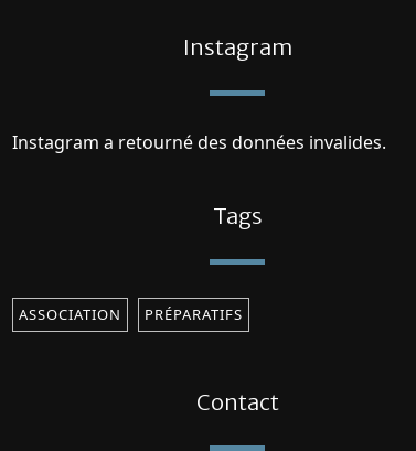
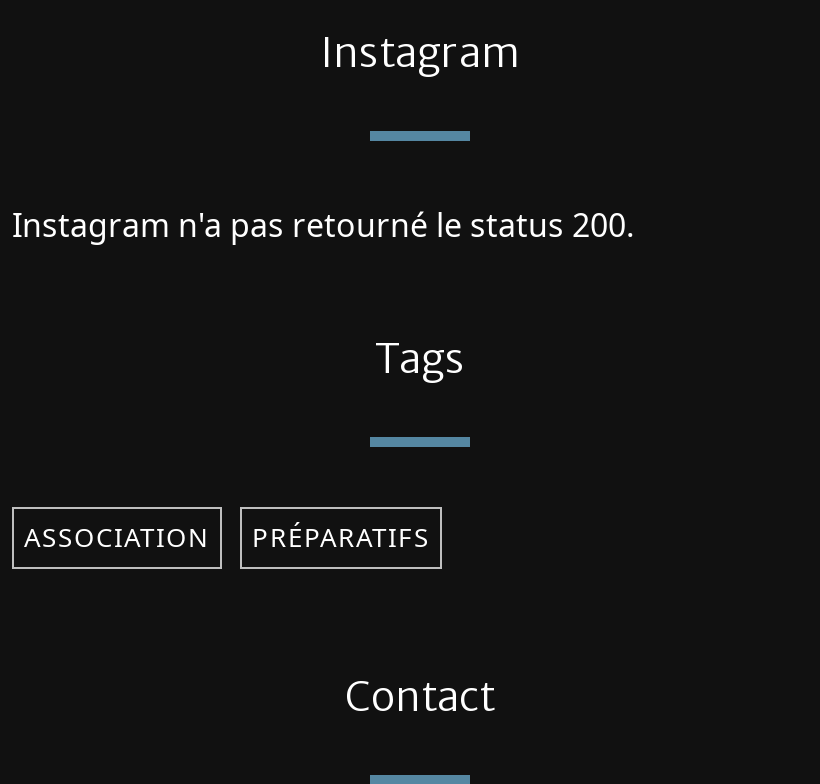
[12,130,386,154] Instagram a retourné des données invalides. -> [12,203,634,247] Instagram n'a pas retourné le status 200.

